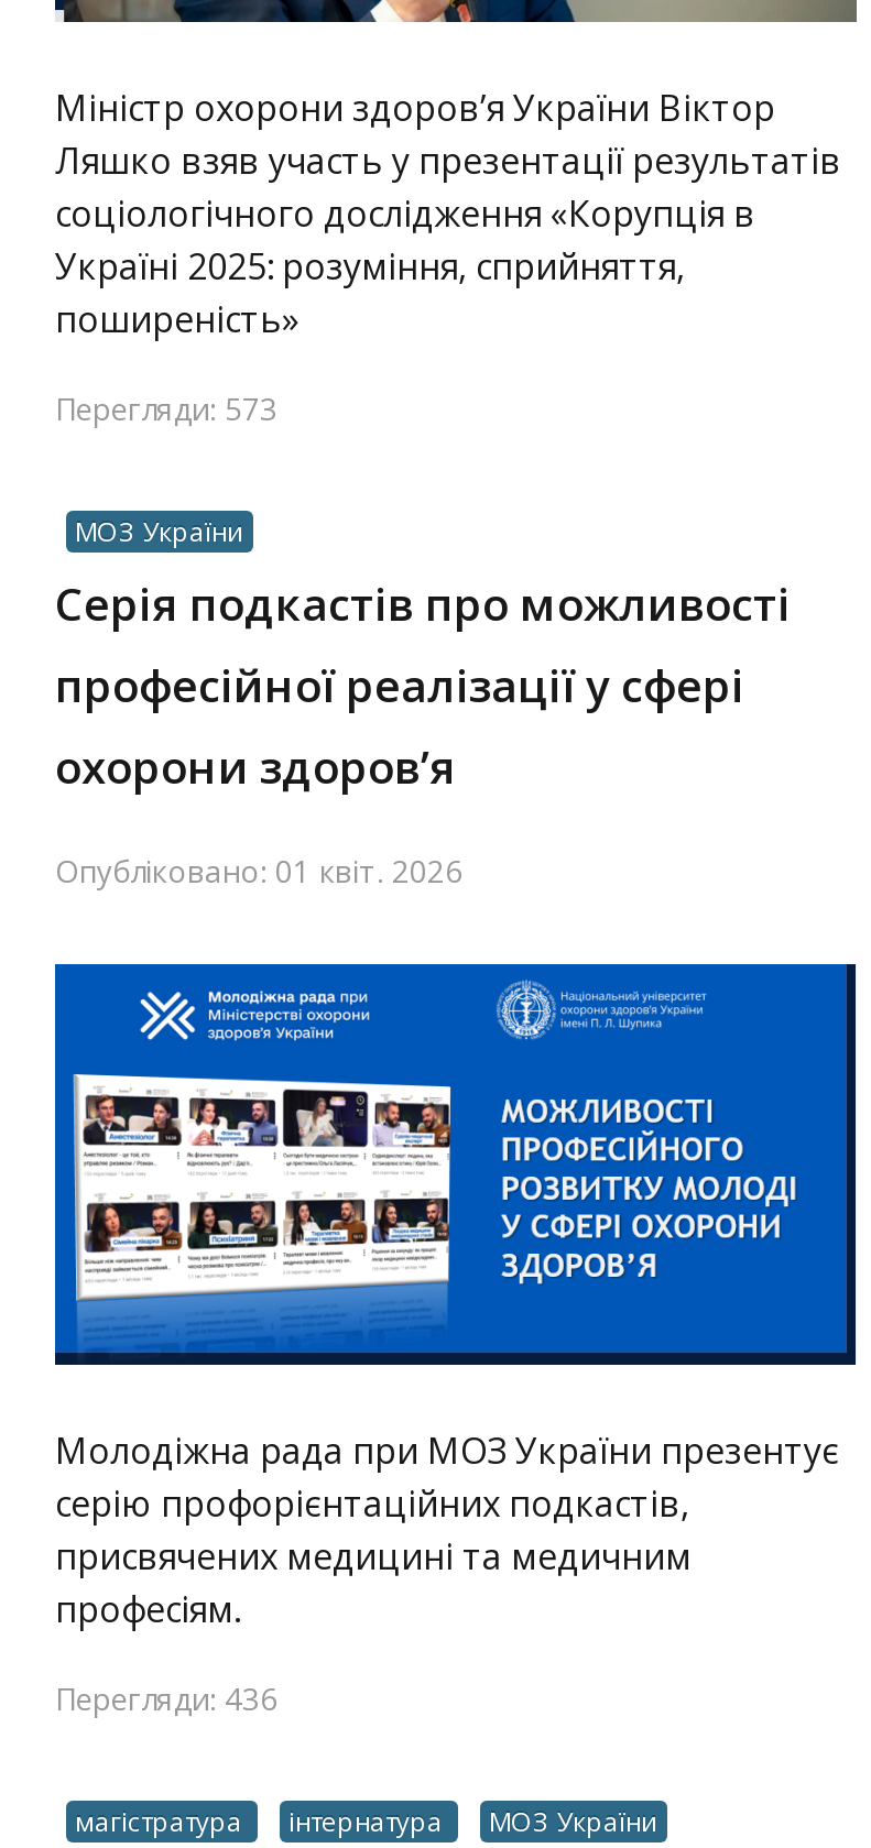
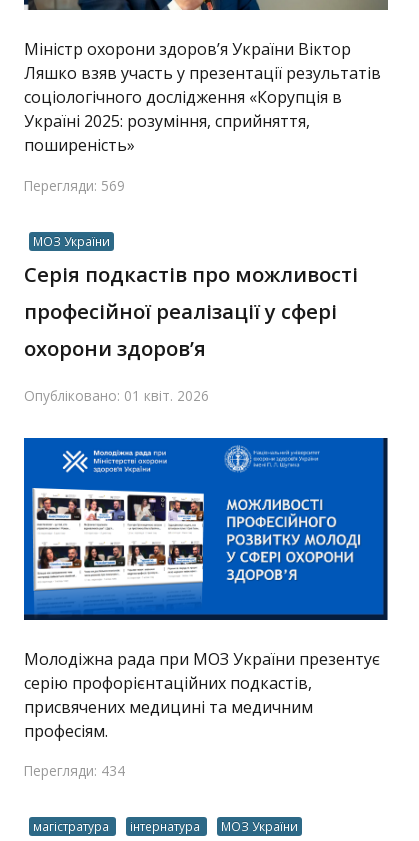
[55,387,277,429] Перегляди: 573 -> [24,176,125,195] Перегляди: 569
[55,1676,277,1718] Перегляди: 436 -> [24,761,125,780] Перегляди: 434

